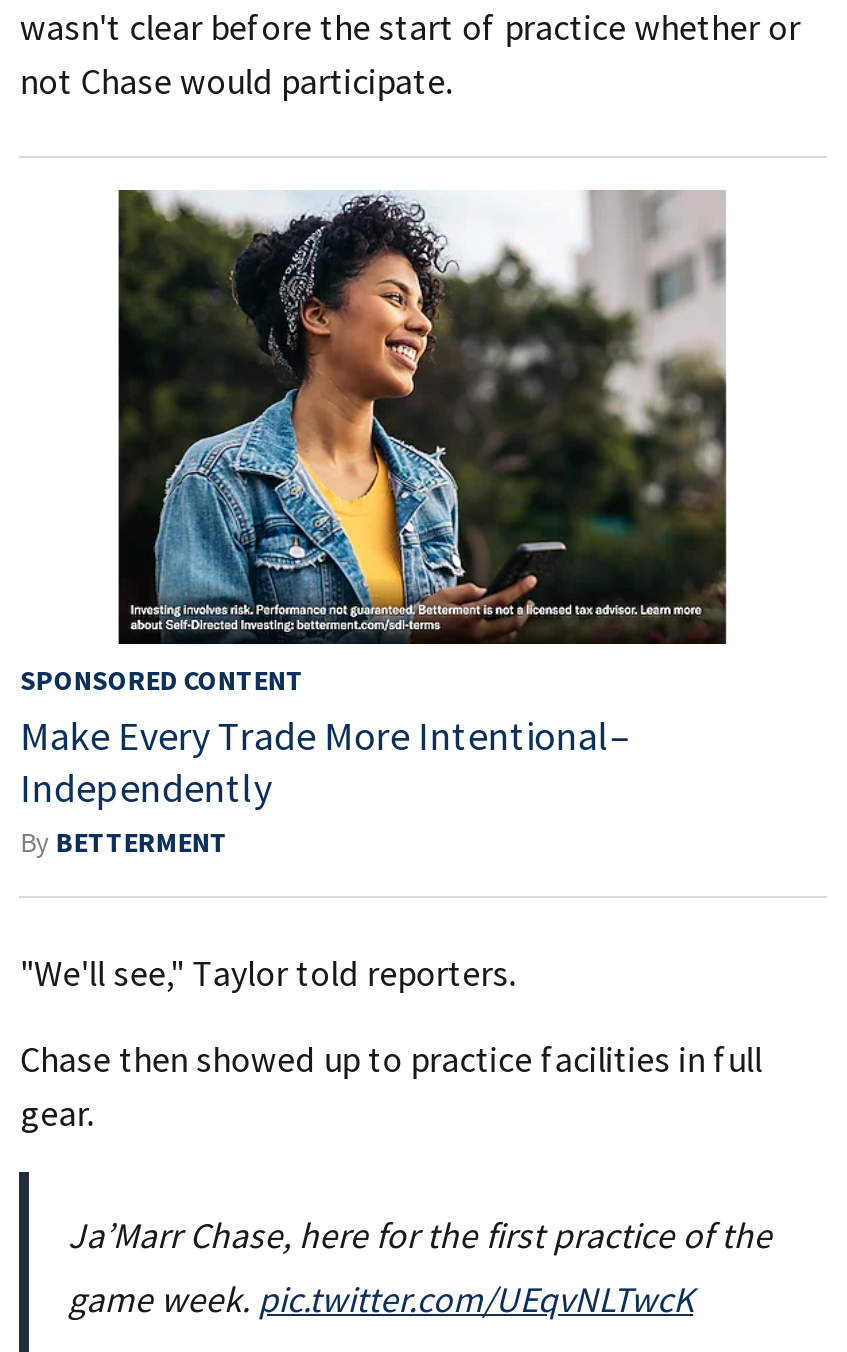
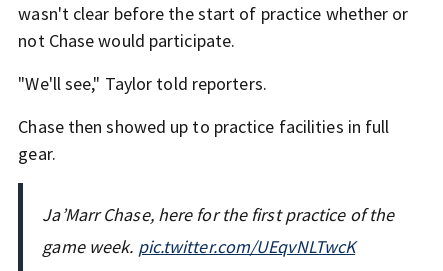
[20,188,729,860] [image] | SPONSORED CONTENT | Make Every Trade More Intentional– | Independently | By BETTERMENT -> none

